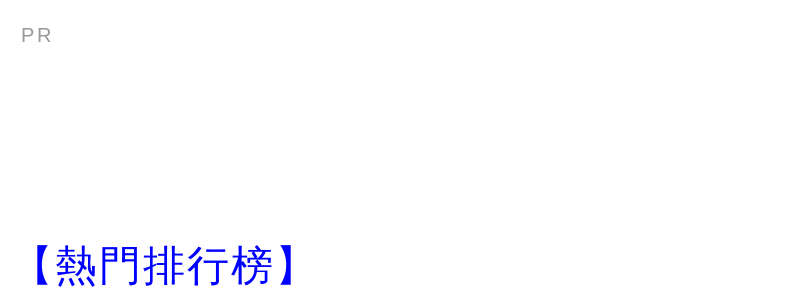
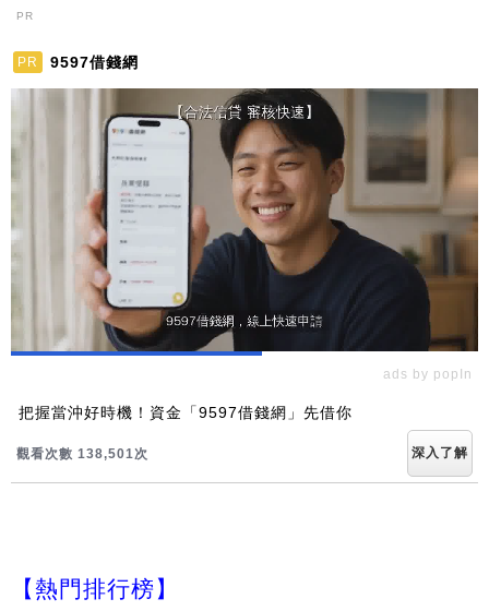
none -> [10,87,479,461] [image] | ads by popIn | 把握當沖好時機！資金「9597借錢網」先借你 | 觀看次數 138,501次 | 深入了解
none -> [17,54,139,71] PR | 9597借錢網

